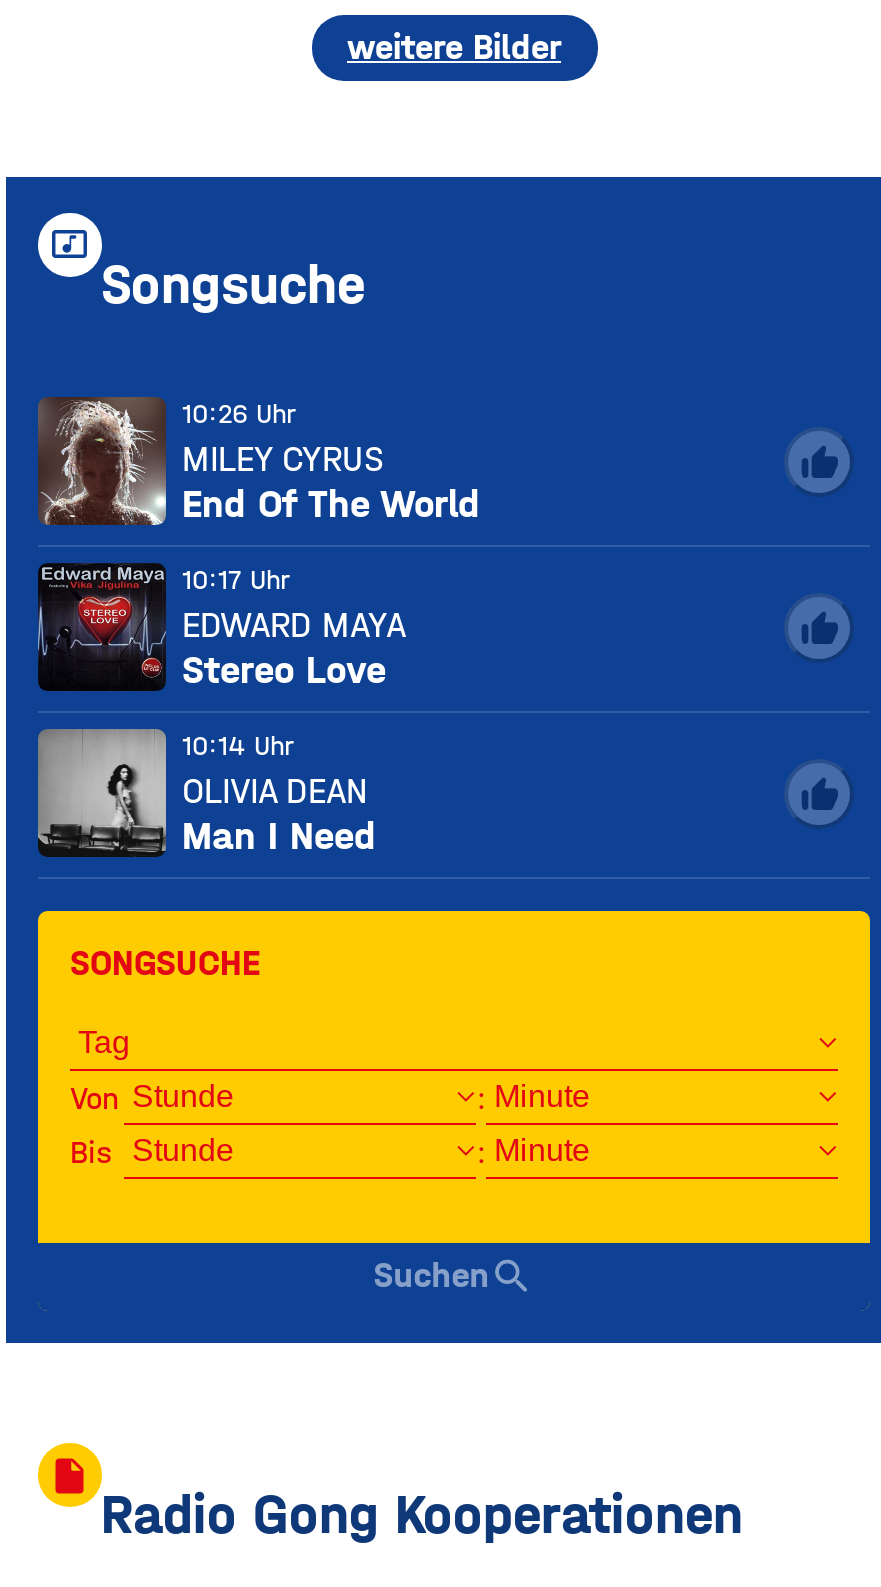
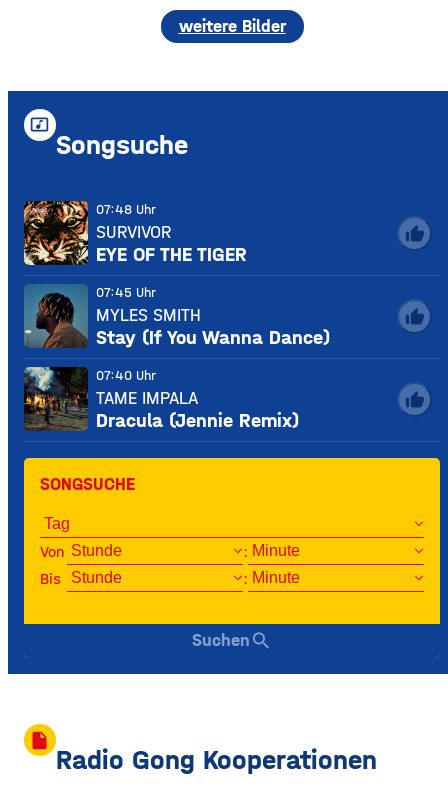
[38,396,480,527] [image] | 10:26 Uhr | MILEY CYRUS | End Of The World -> [23,200,247,266] [image] | 07:48 Uhr | SURVIVOR | EYE OF THE TIGER
[36,561,406,693] [image] | 10:17 Uhr | EDWARD MAYA | Stereo Love -> [24,284,330,349] [image] | 07:45 Uhr | MYLES SMITH | Stay (If You Wanna Dance)
[36,727,376,858] [image] | 10:14 Uhr | OLIVIA DEAN | Man I Need -> [23,366,299,432] [image] | 07:40 Uhr | TAME IMPALA | Dracula (Jennie Remix)

